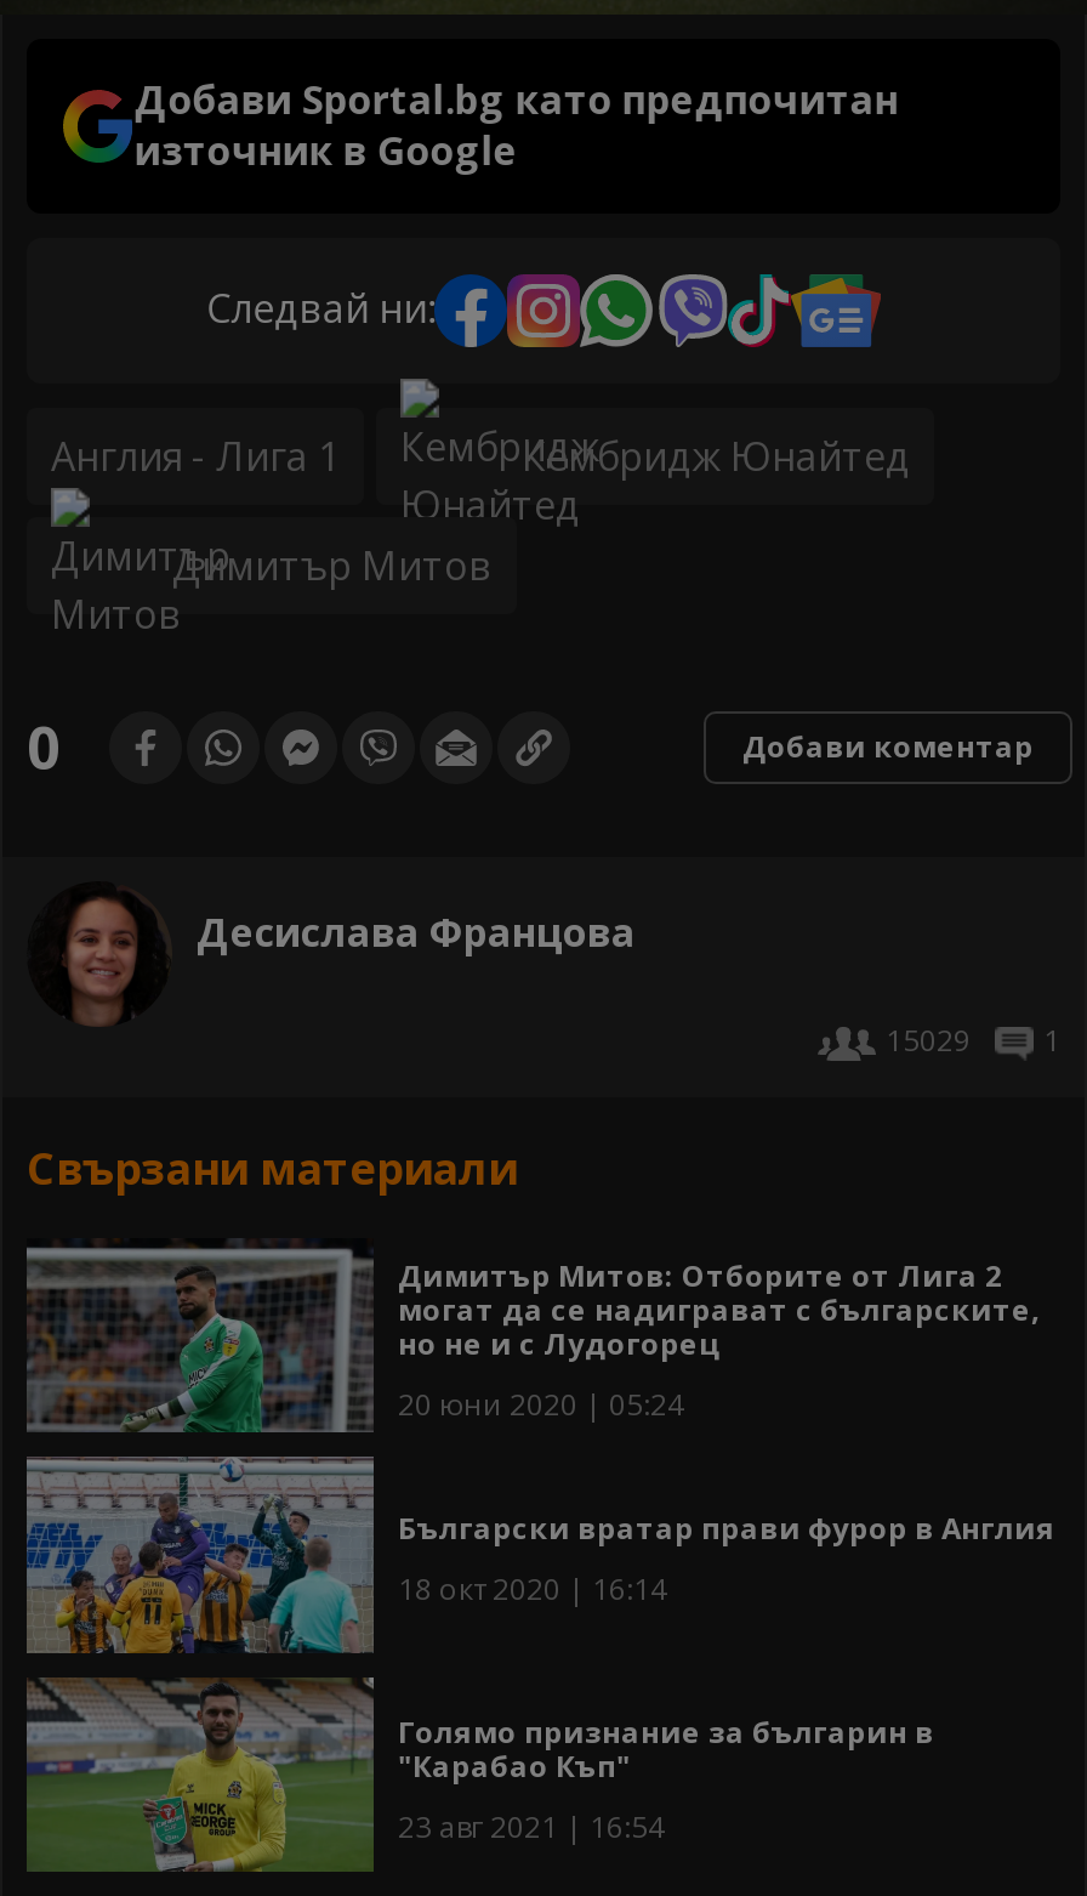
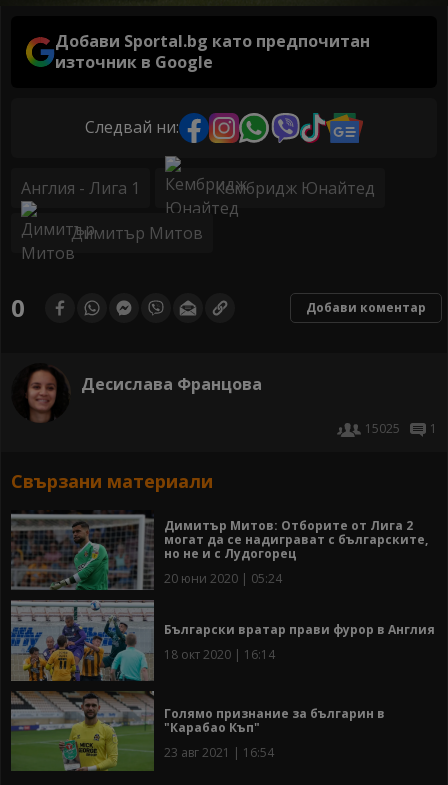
[886,1019,1060,1060] 15029 1 -> [365,420,437,437] 15025 1

